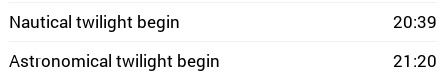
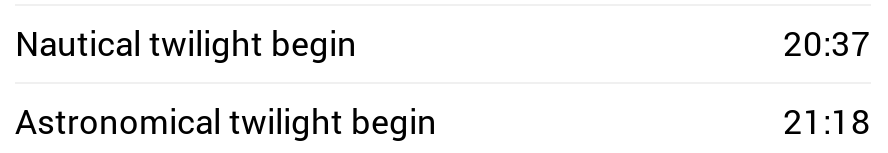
[393,10,437,33] 20:39 -> [783,20,871,66] 20:37
[393,49,437,72] 21:20 -> [783,98,871,144] 21:18

